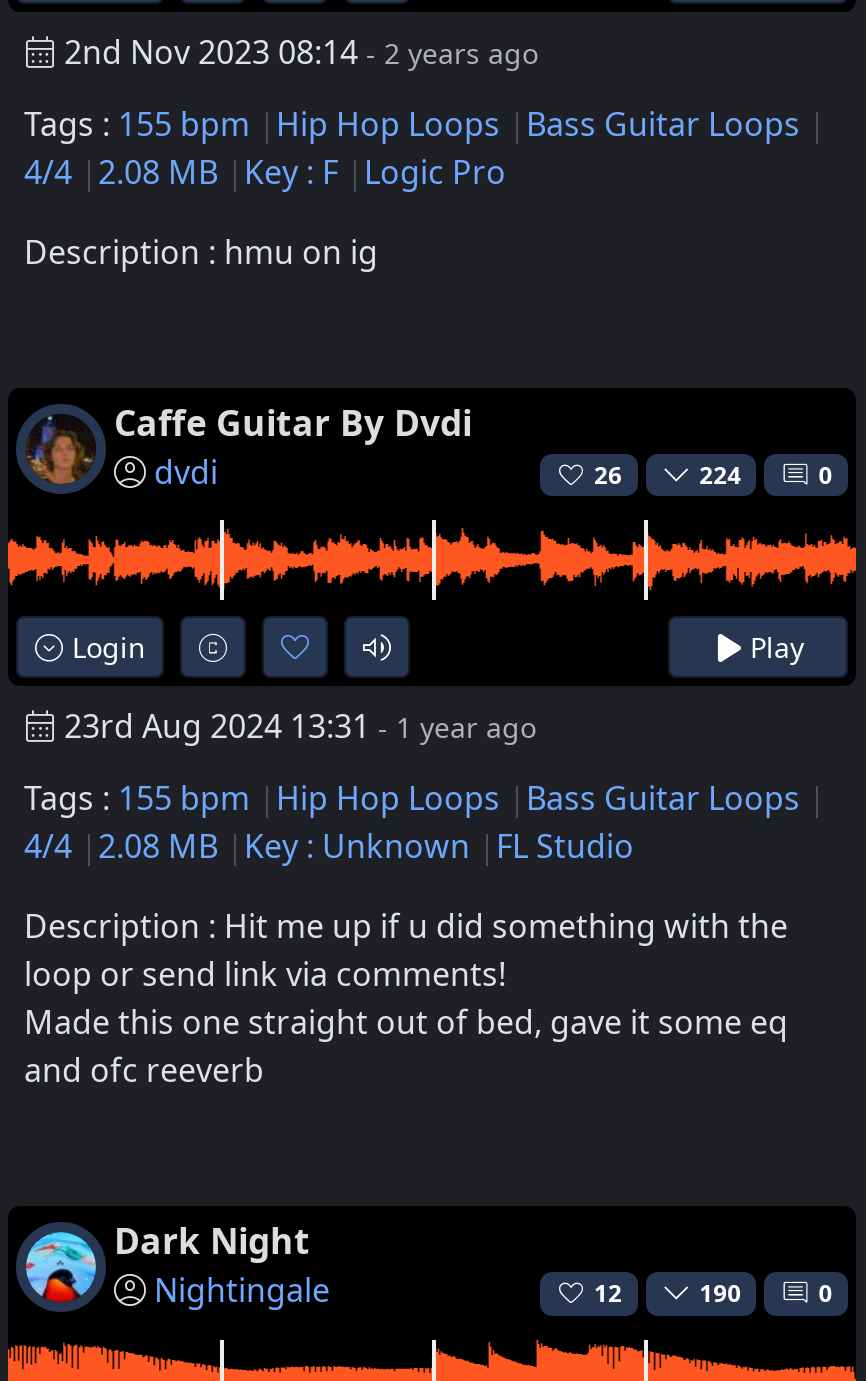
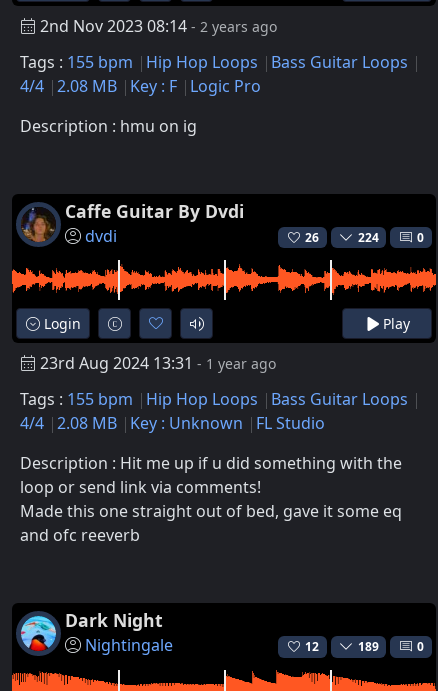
[699,1277,741,1311] 190 -> [358,638,379,655] 189

